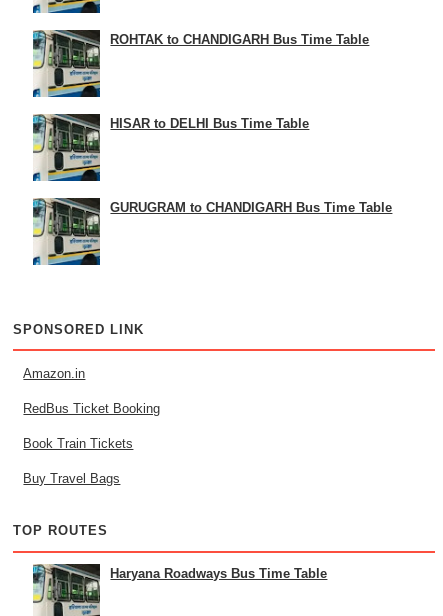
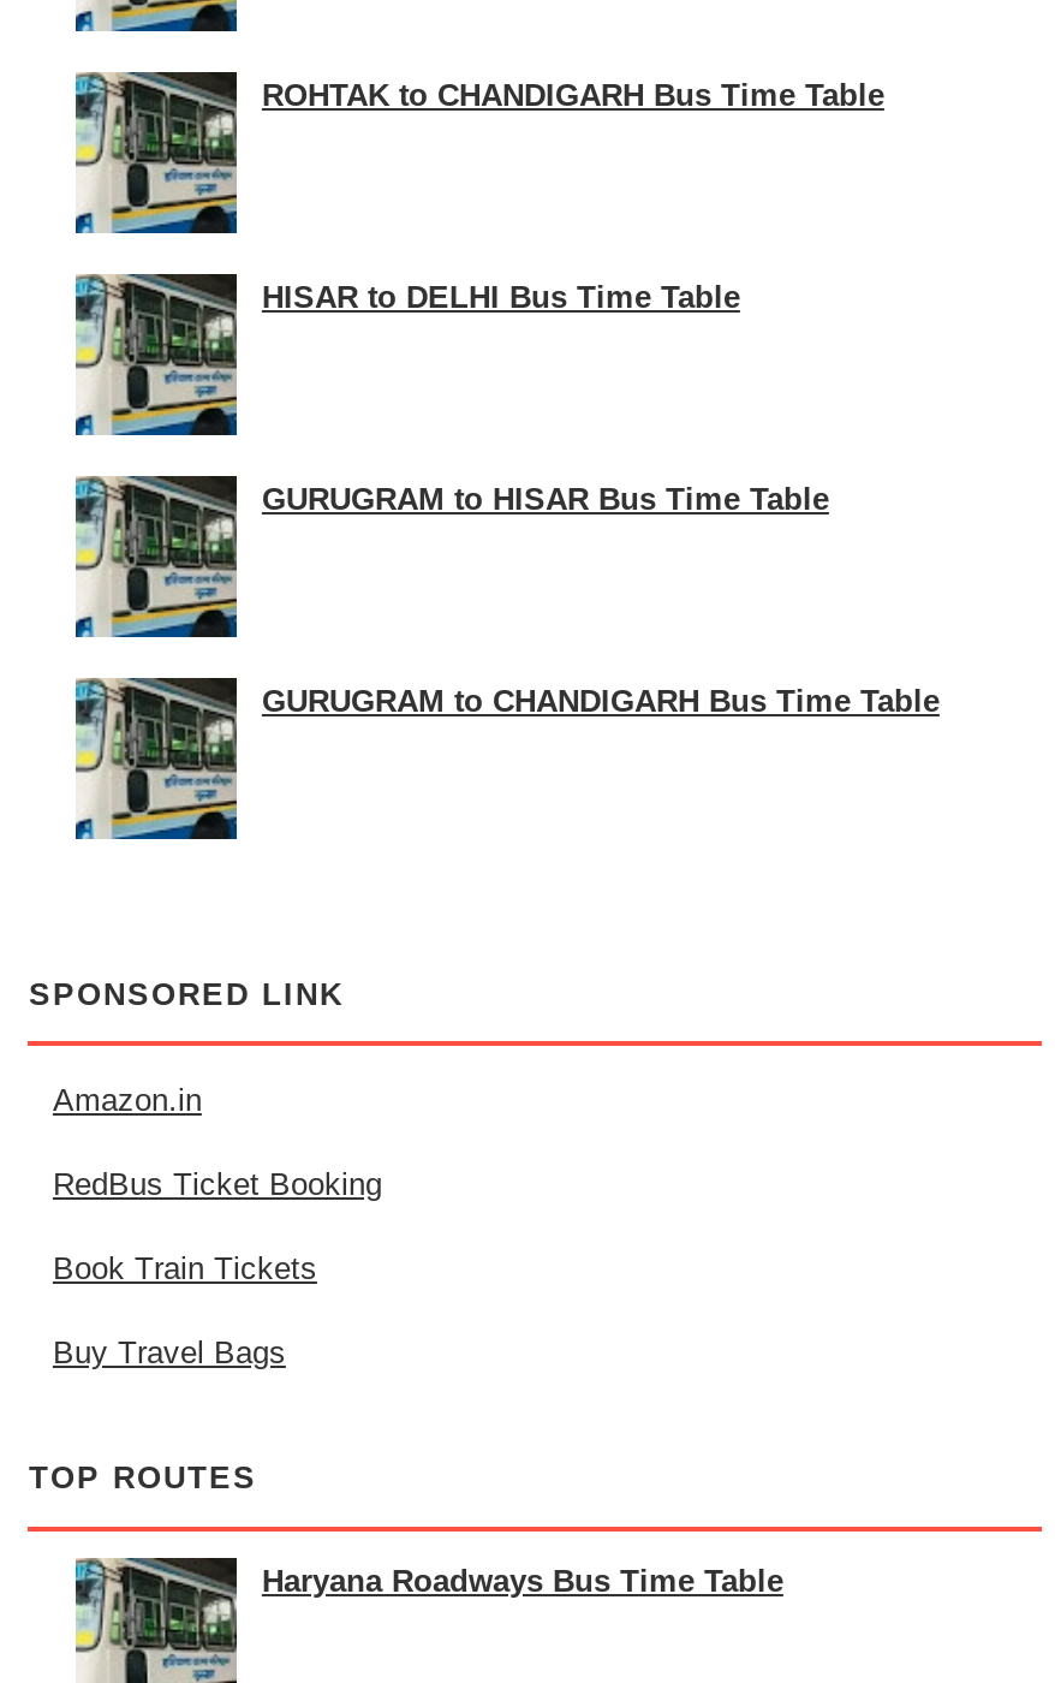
none -> [262,481,829,517] GURUGRAM to HISAR Bus Time Table

